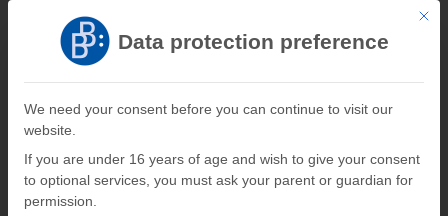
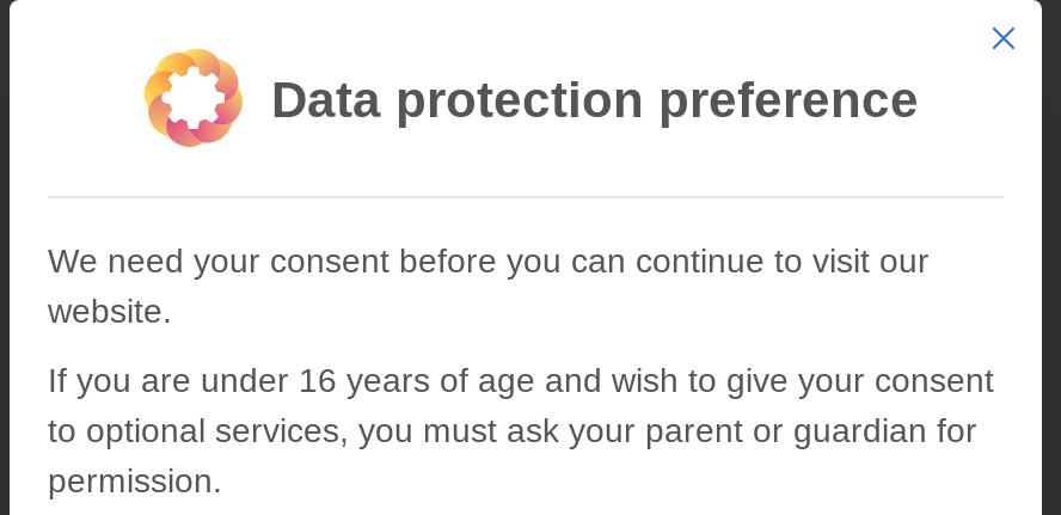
[59,15,111,67] [image] -> [134,38,253,158] [image]

